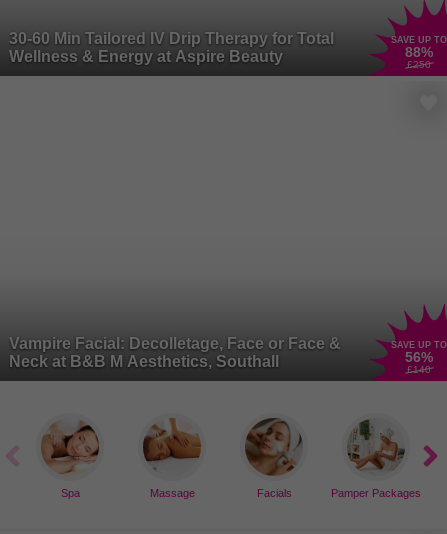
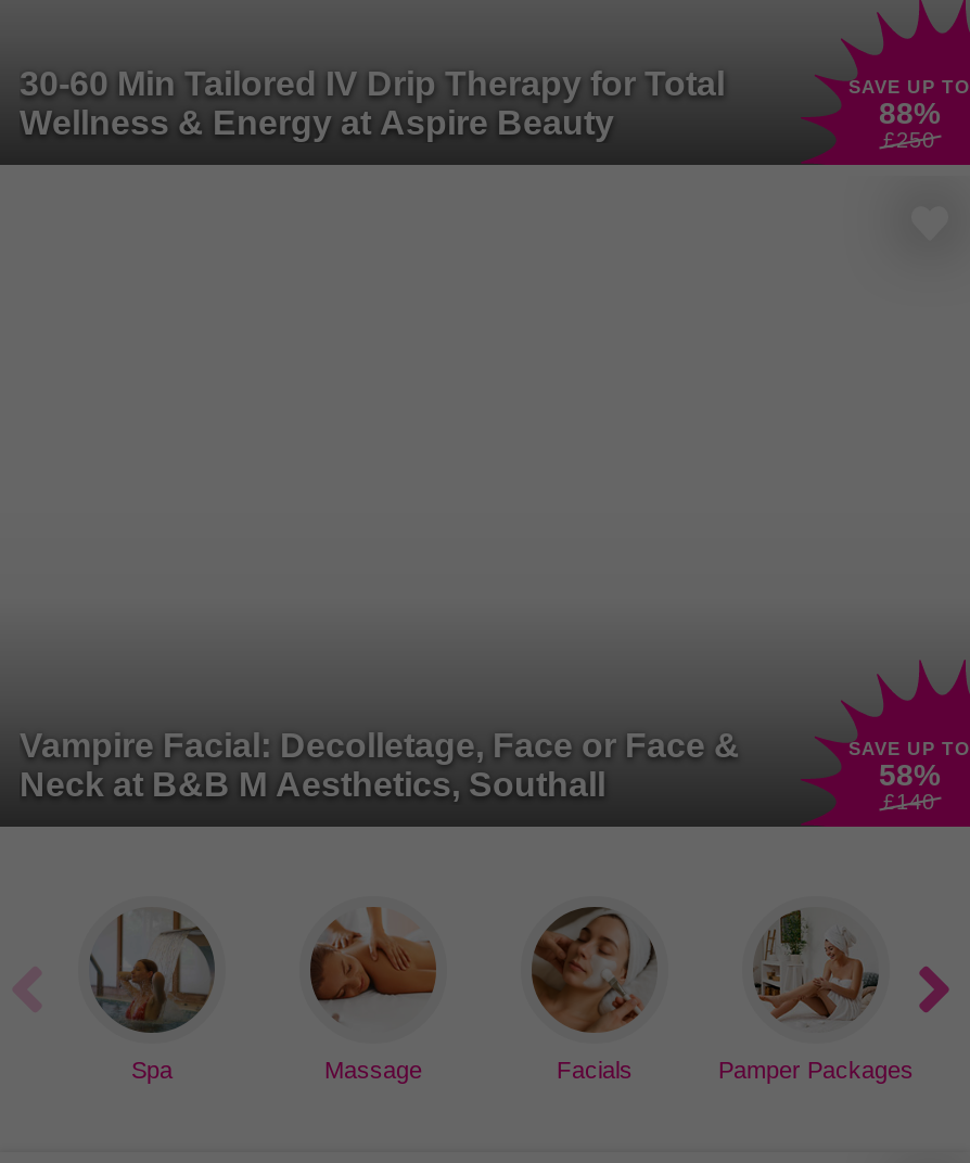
[405,349,433,365] 56% -> [879,757,940,792] 58%
[40,420,99,476] [image] -> [89,909,215,1035] [image]

